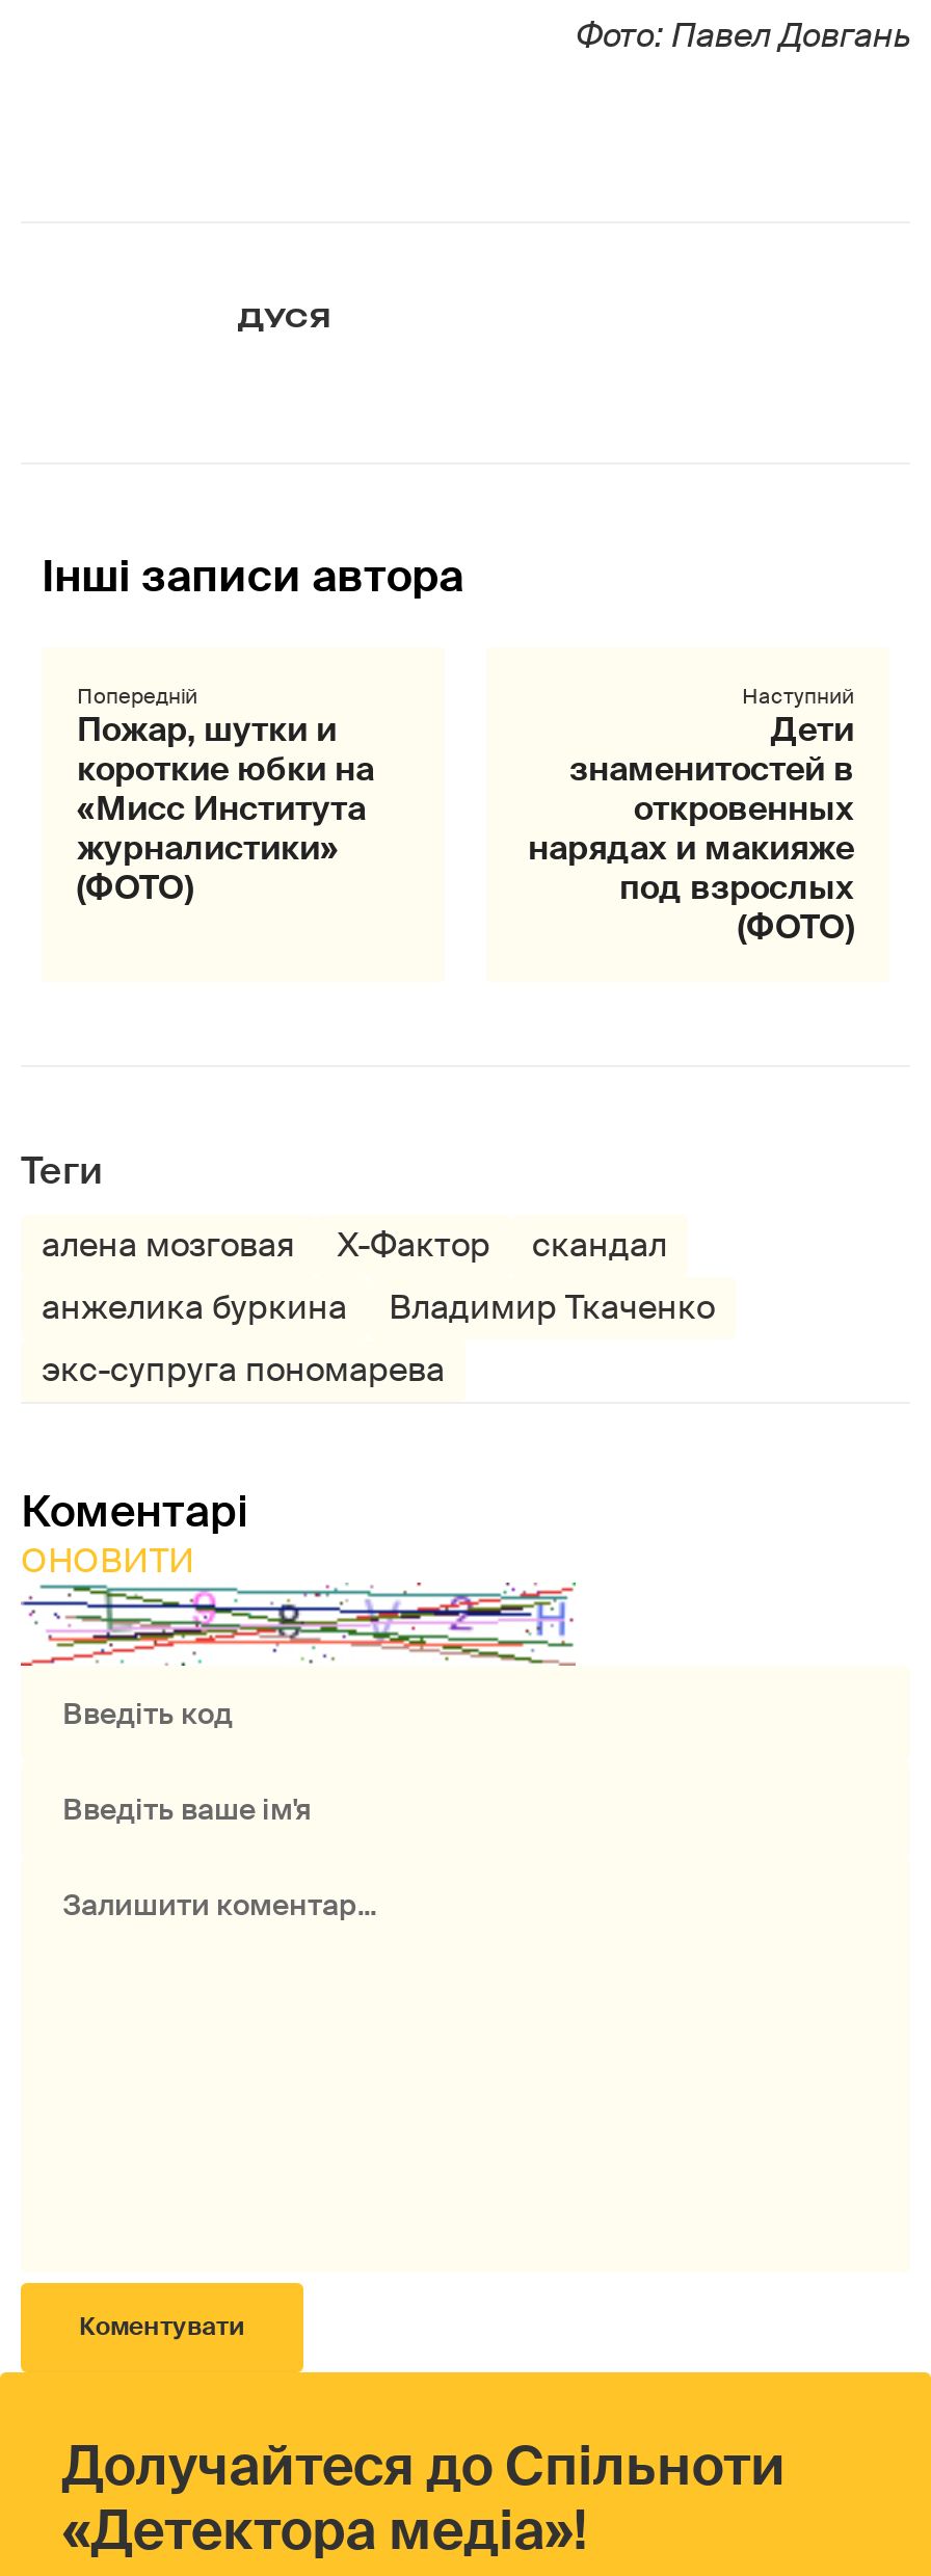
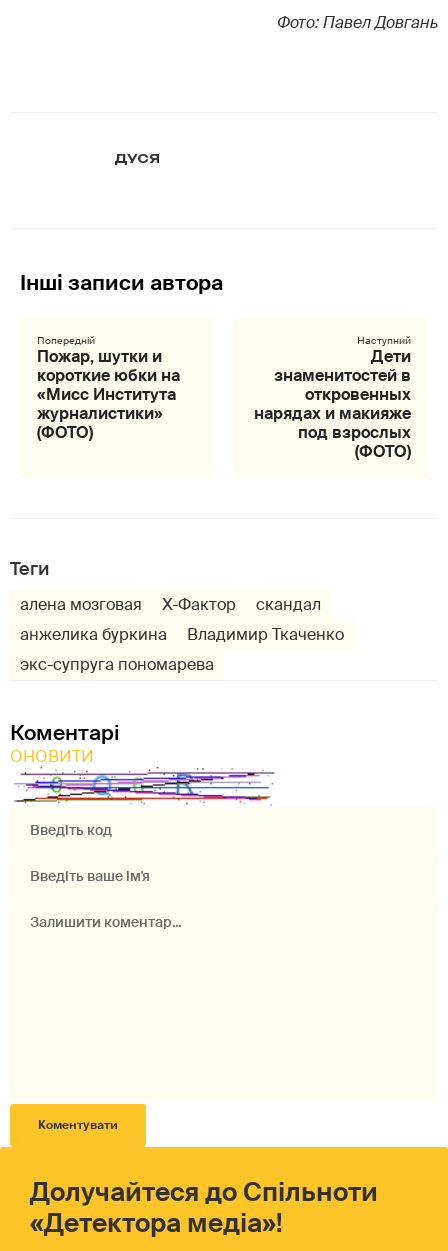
[19,1581,578,1668] [image] -> [11,768,276,807] [image]

